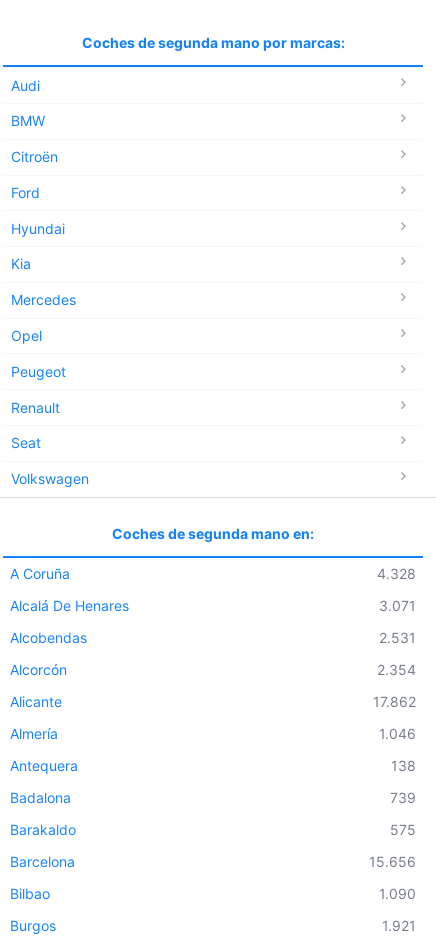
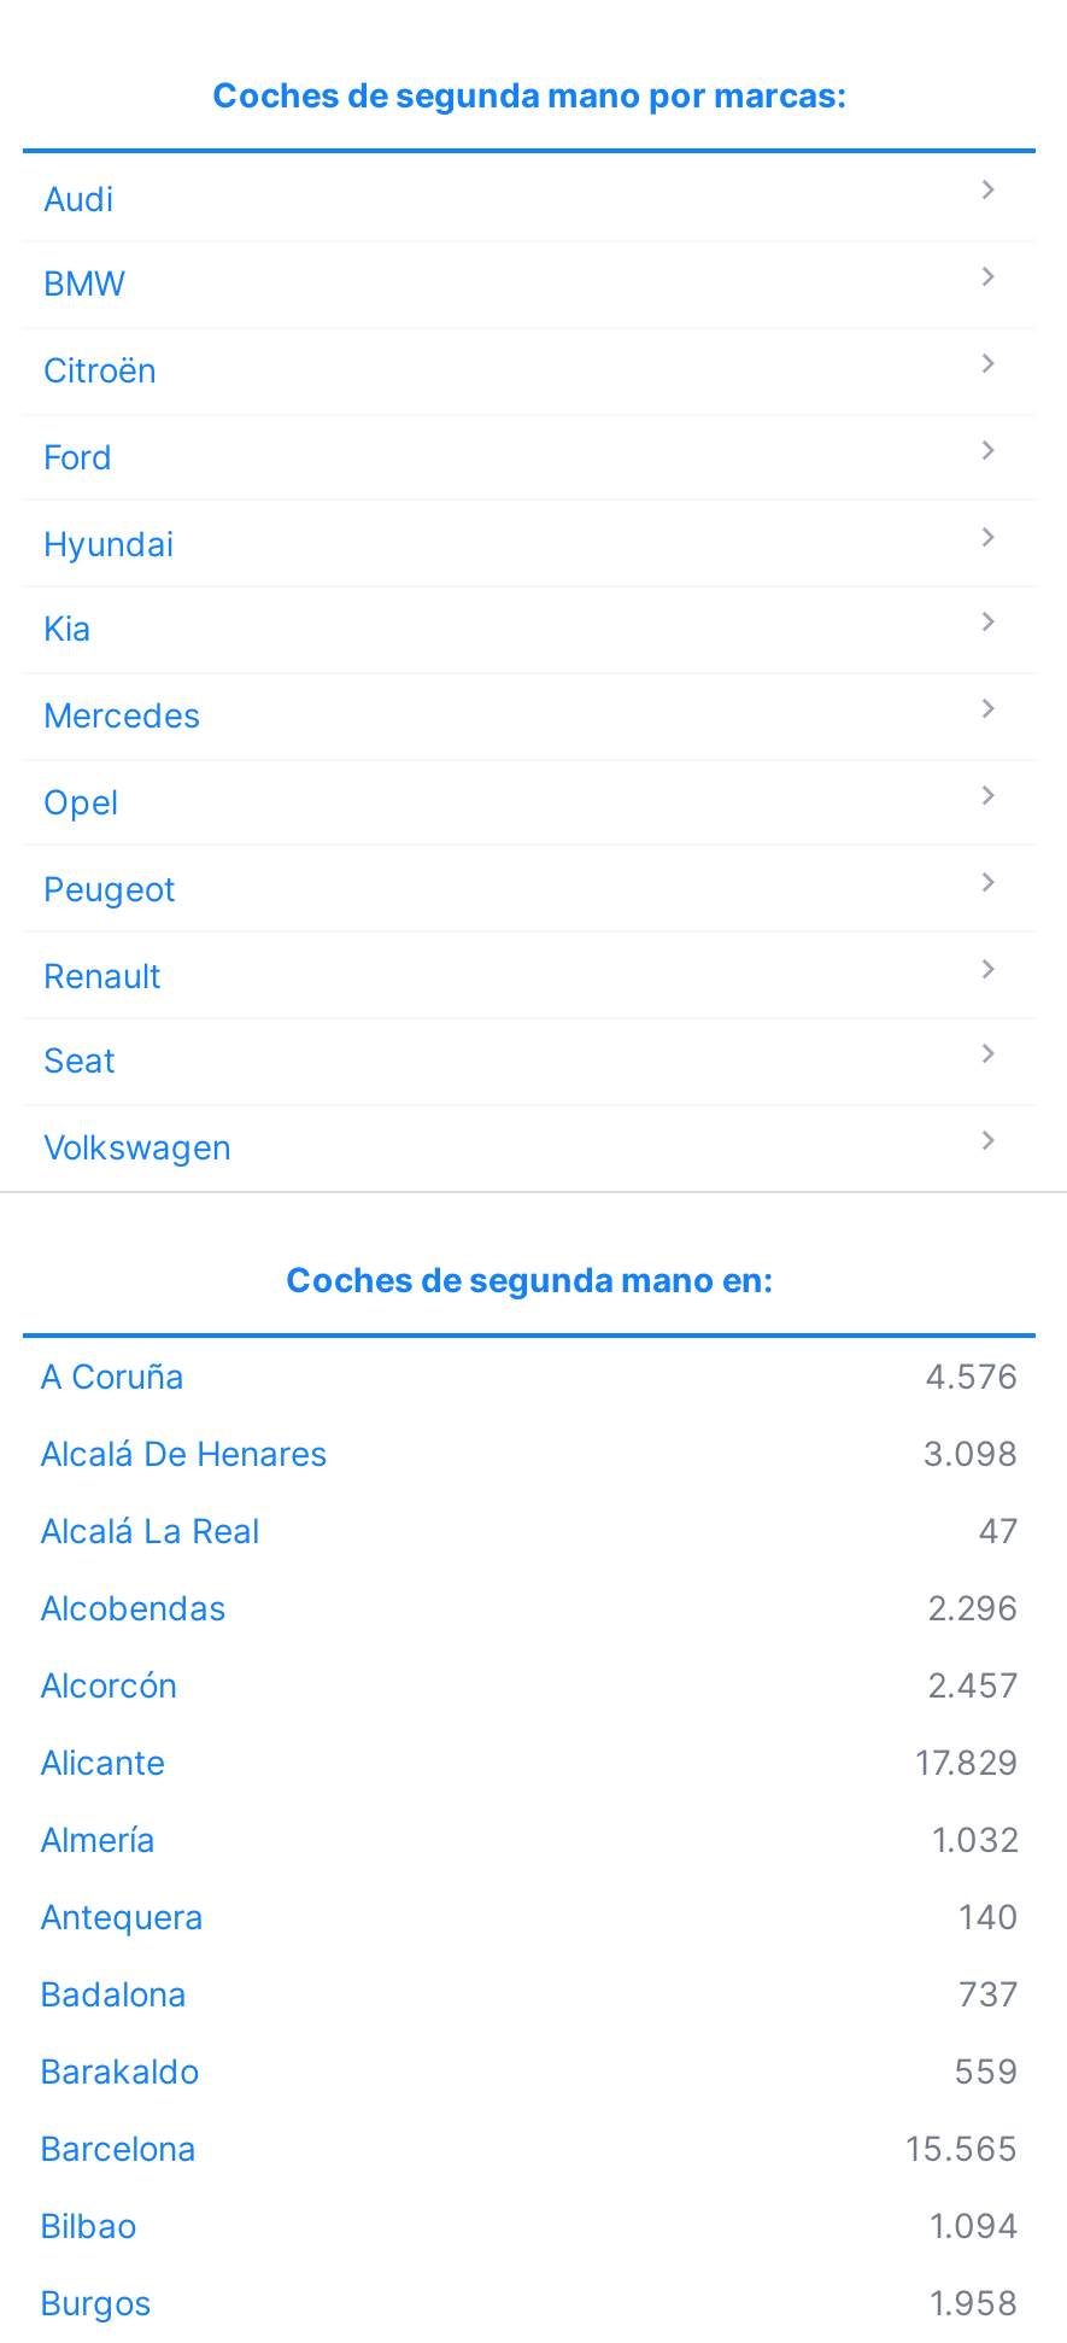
[377,565,416,582] 4.328 -> [925,1354,1019,1395] 4.576
[379,597,416,614] 3.071 -> [40,1431,1019,1549] 3.098 | Alcalá La Real | 47
[379,629,416,646] 2.531 -> [927,1586,1019,1627] 2.296
[377,661,416,678] 2.354 -> [927,1663,1019,1704] 2.457
[373,693,416,710] 17.862 -> [915,1740,1019,1781] 17.829
[379,725,416,742] 1.046 -> [932,1817,1019,1858] 1.032
[391,757,416,774] 138 -> [958,1894,1019,1935] 140
[390,789,416,806] 739 -> [958,1972,1019,2013] 737
[390,821,416,838] 575 -> [954,2049,1019,2090] 559
[369,853,416,870] 15.656 -> [905,2126,1019,2167] 15.565
[379,885,416,902] 1.090 -> [930,2203,1019,2244] 1.094
[382,917,416,934] 1.921 -> [930,2281,1019,2322] 1.958

